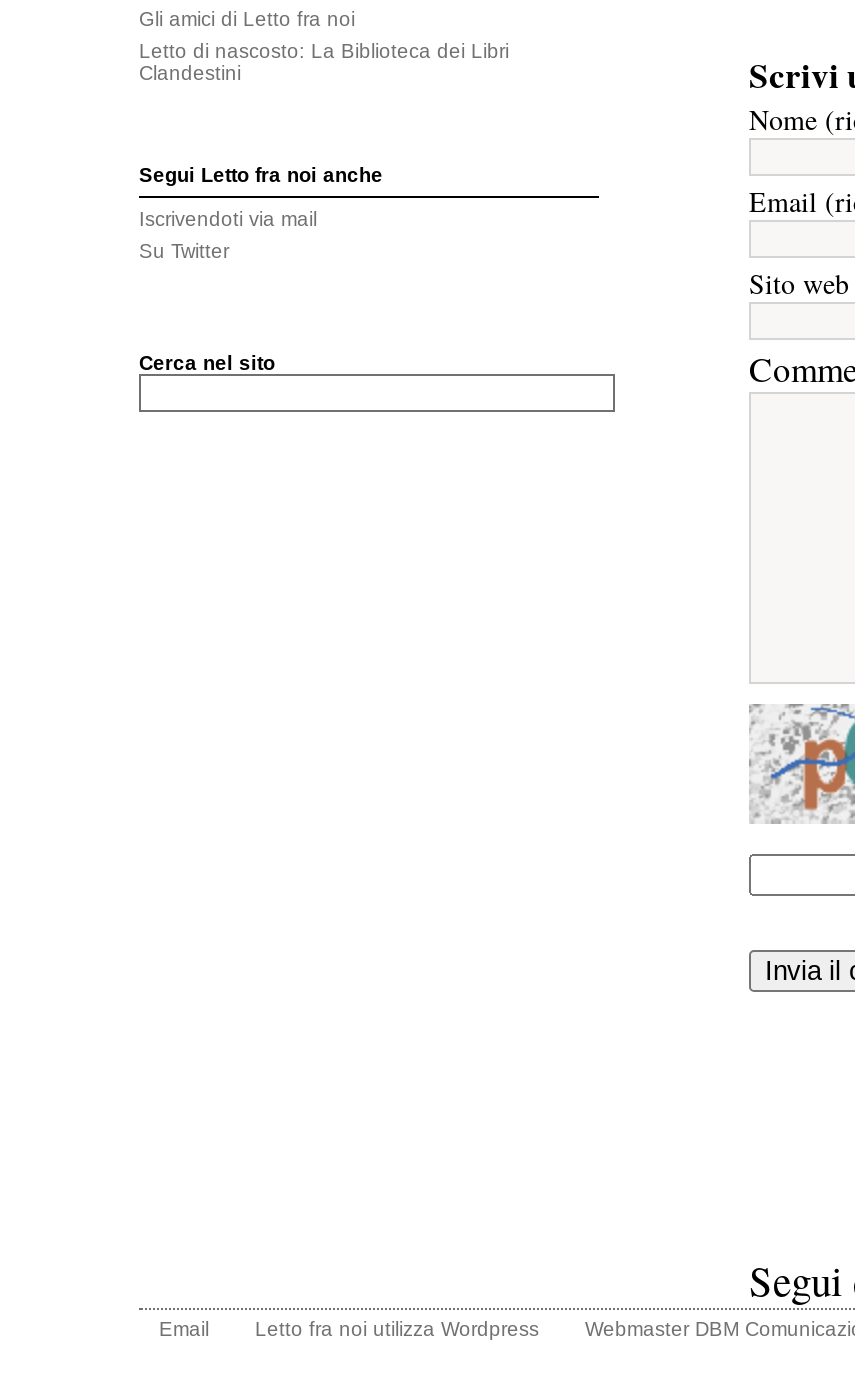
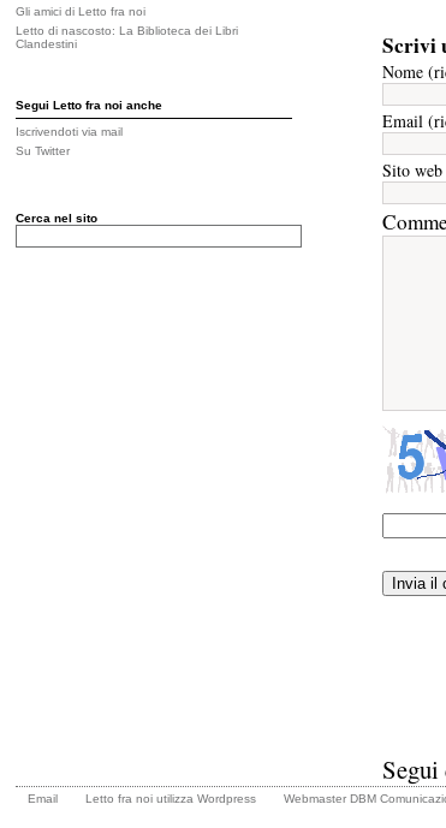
[747,702,849,826] [image] -> [382,423,442,495] [image]

